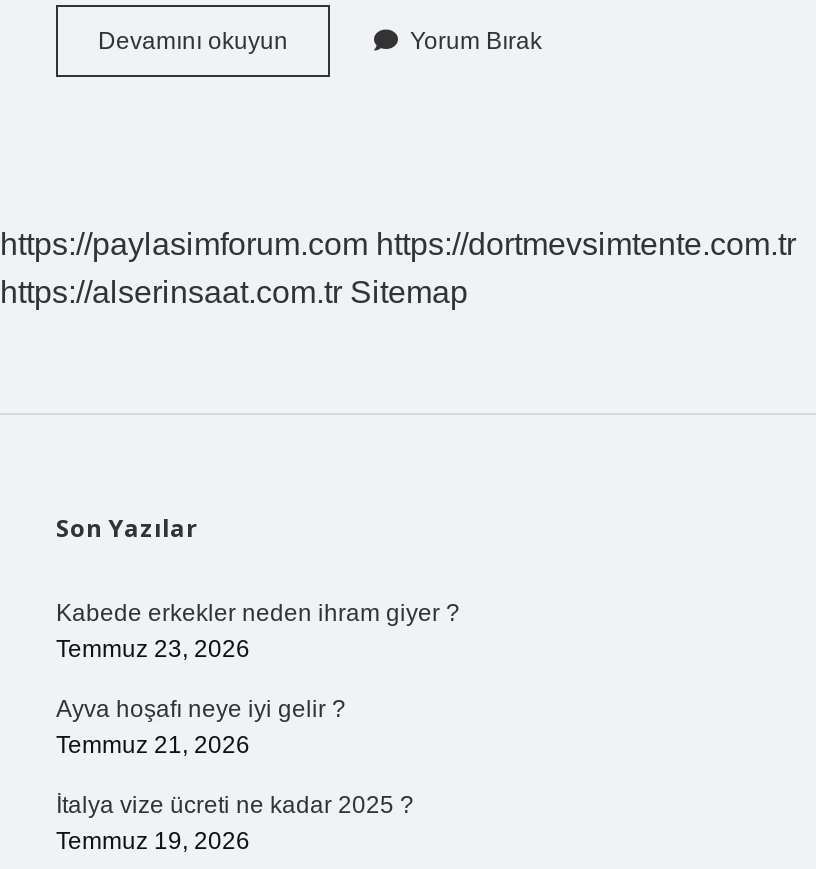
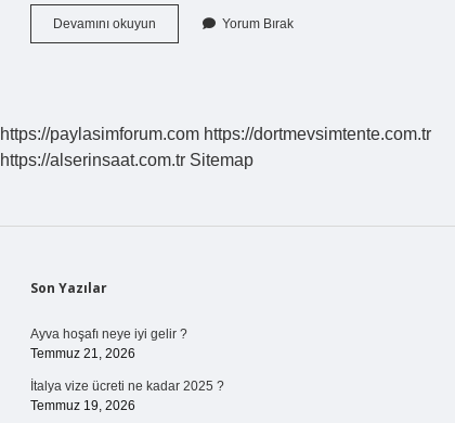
[56,599,460,663] Kabede erkekler neden ihram giyer ? | Temmuz 23, 2026 -> none

